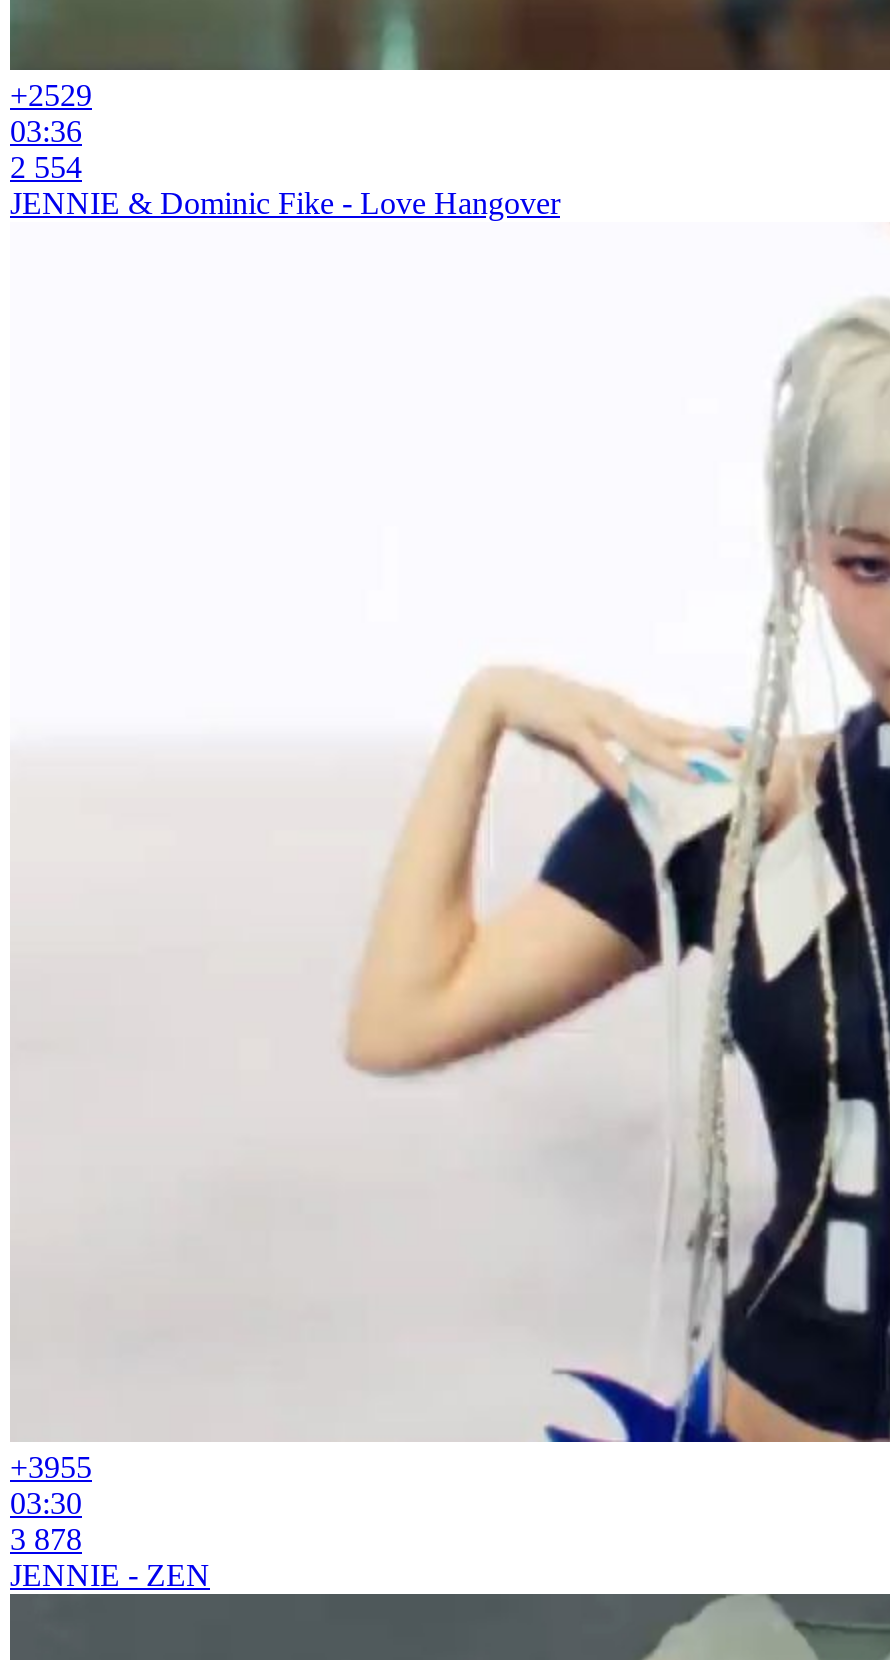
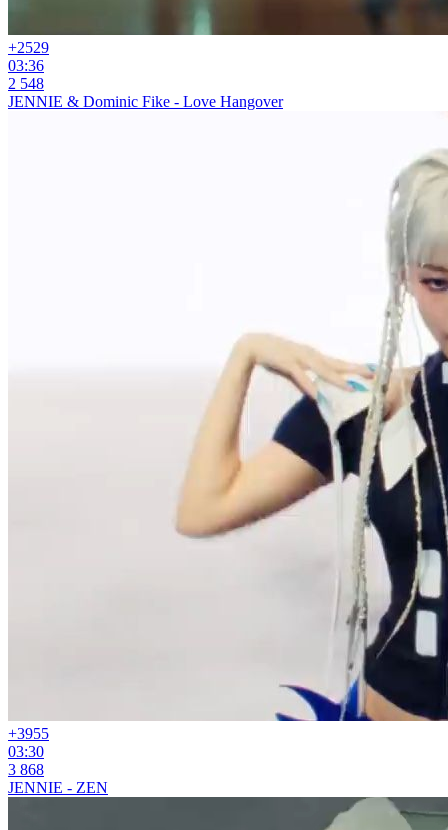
[10,149,82,183] 2 554 -> [8,75,44,92] 2 548
[10,1521,82,1555] 3 878 -> [8,761,44,778] 3 868

